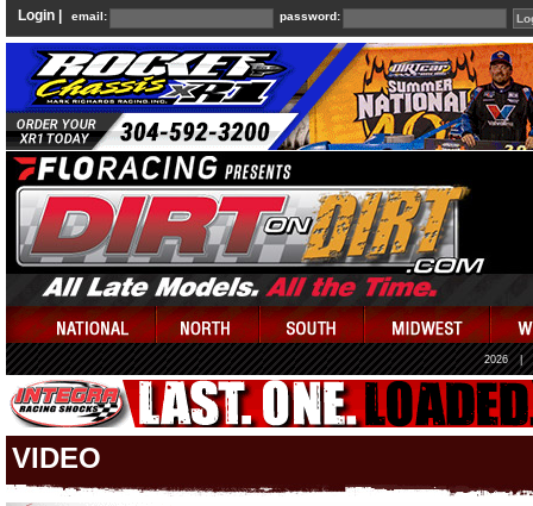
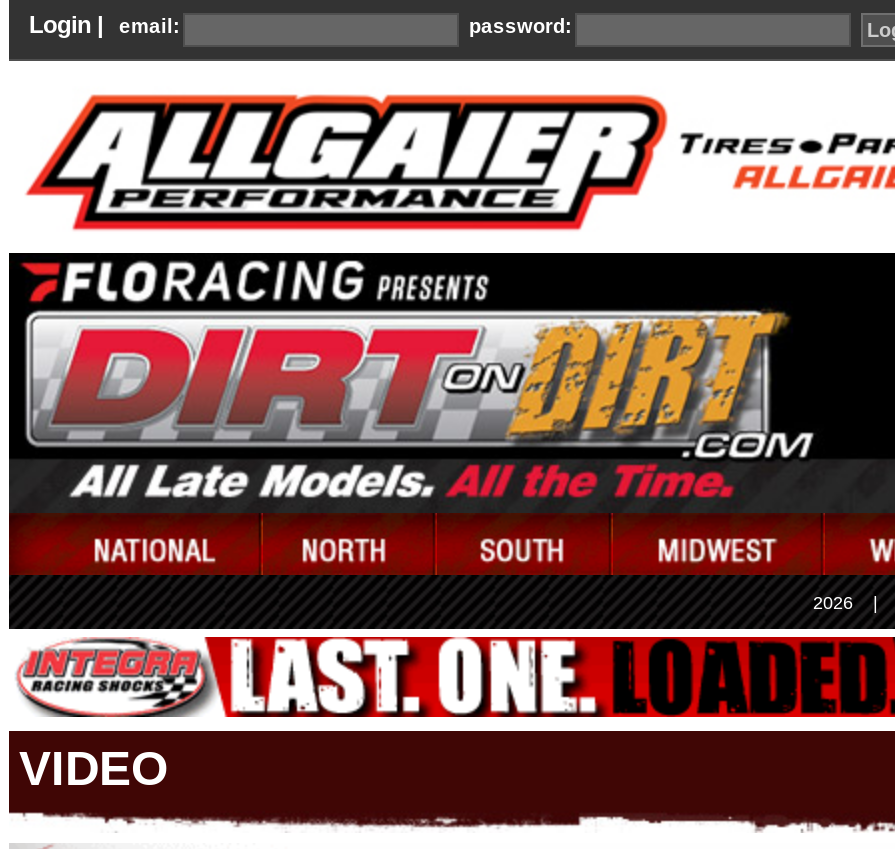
[5,42,529,151] [image] -> [9,71,889,253] [image]

